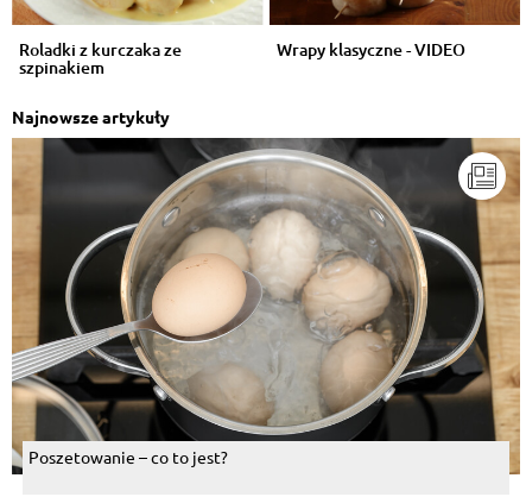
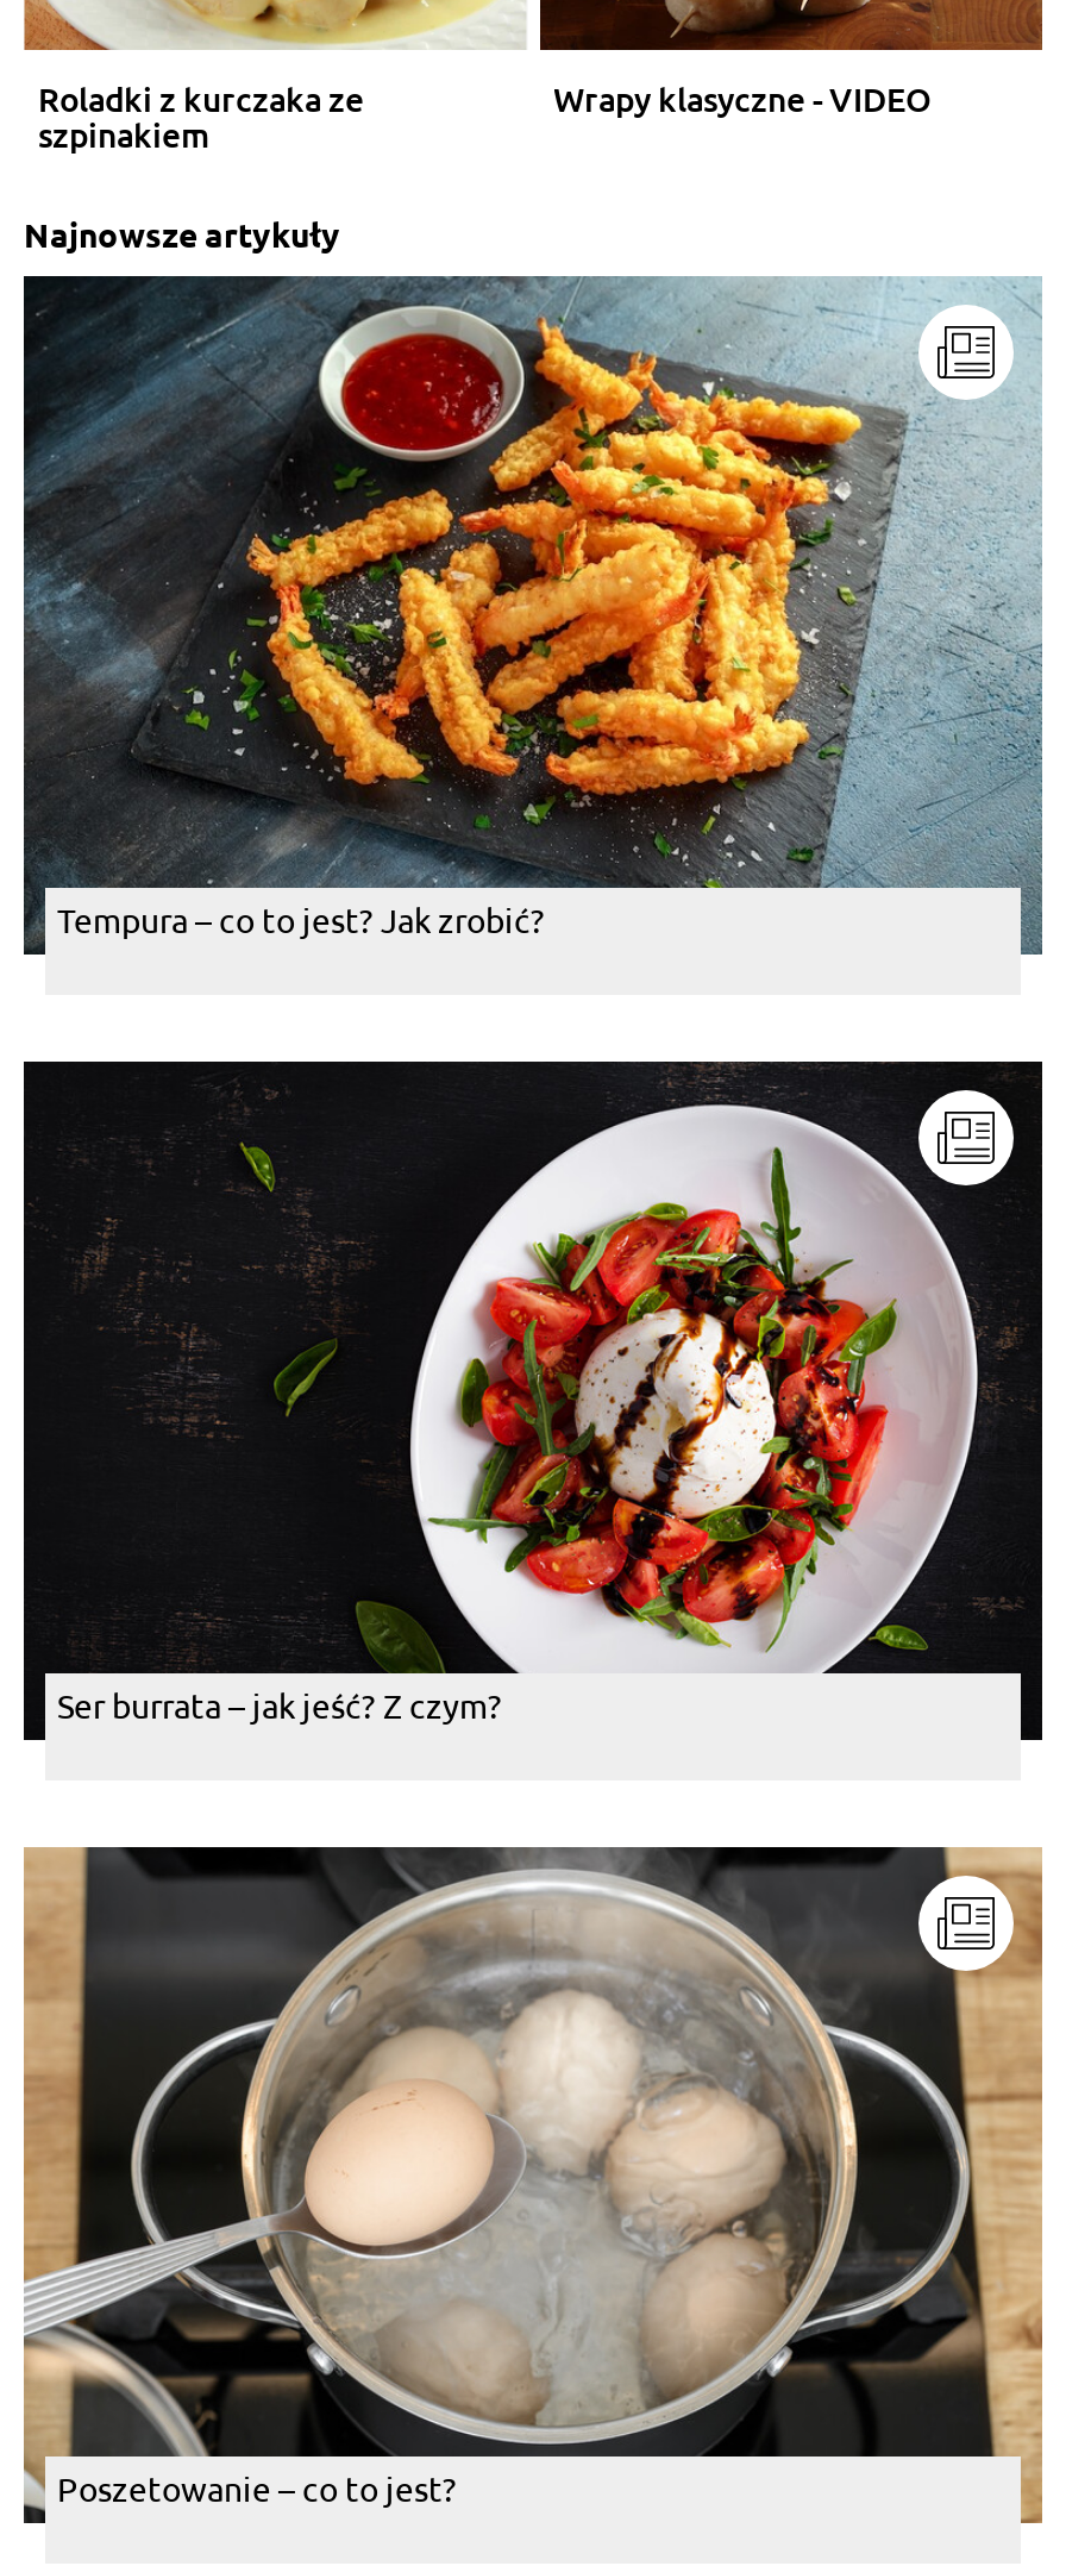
none -> [21,274,1045,957] [image] | Tempura – co to jest? Jak zrobić?
none -> [21,1059,1045,1742] [image] | Ser burrata – jak jeść? Z czym?

